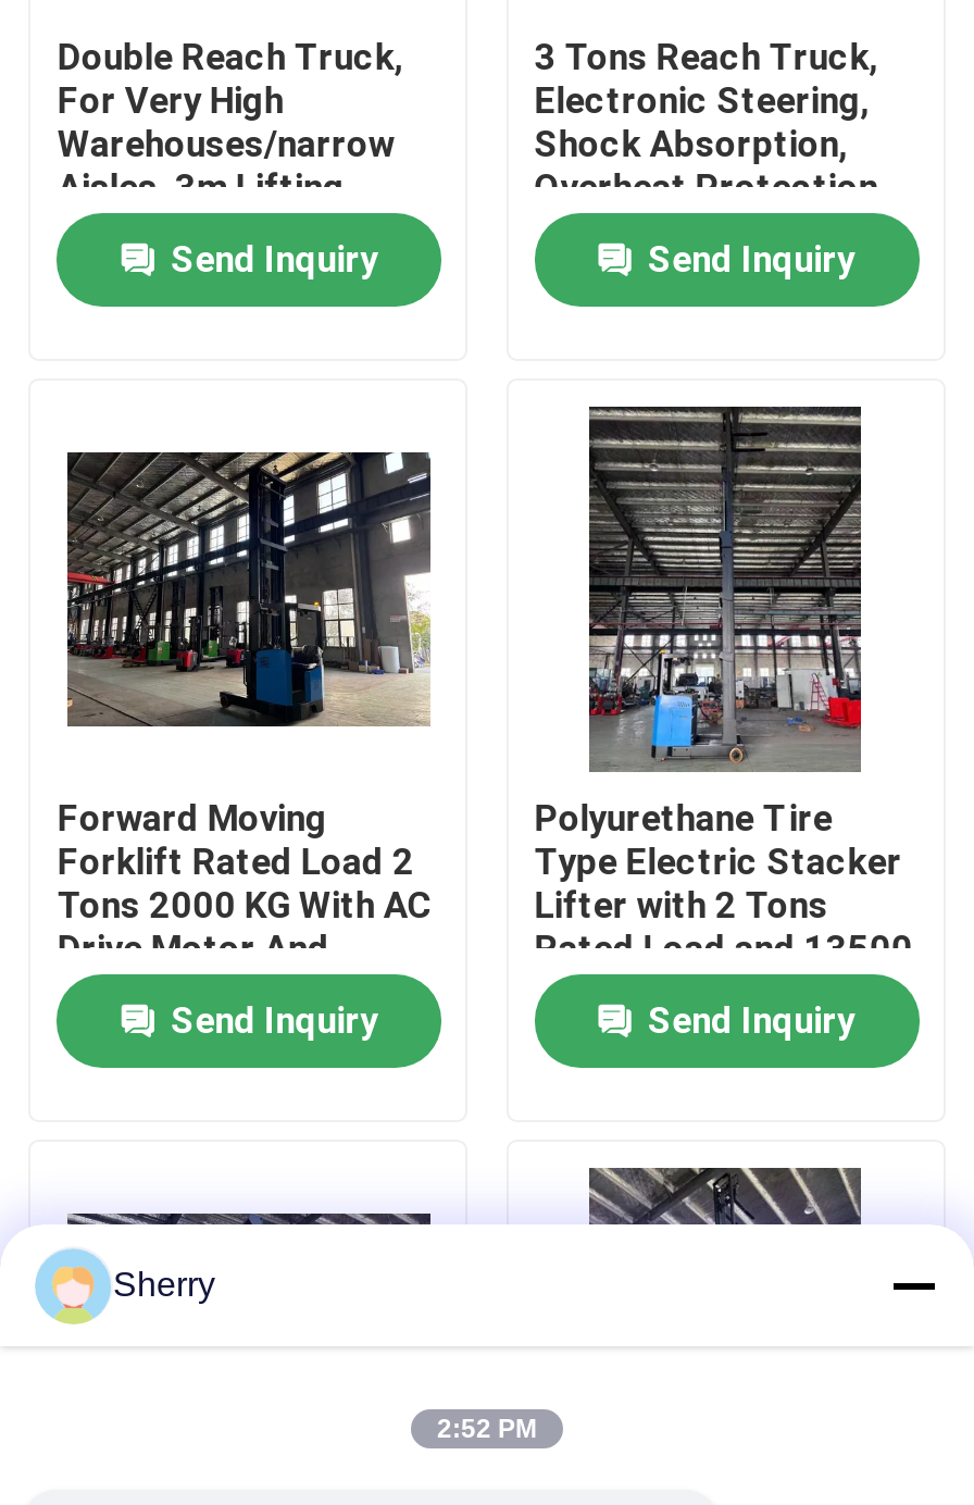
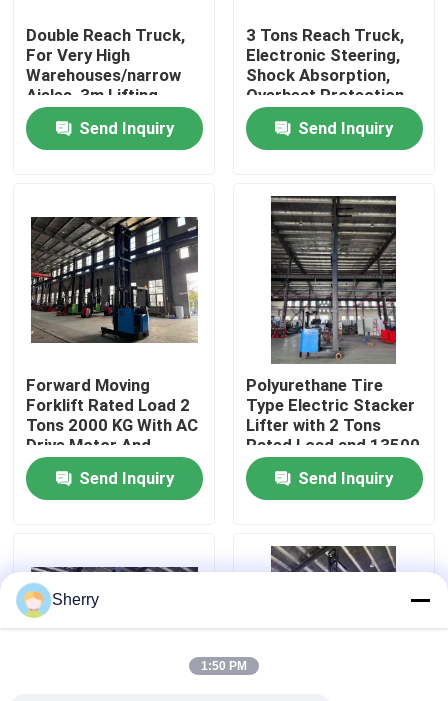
[437,1414,537,1444] 2:52 PM -> [201,659,247,673] 1:50 PM

